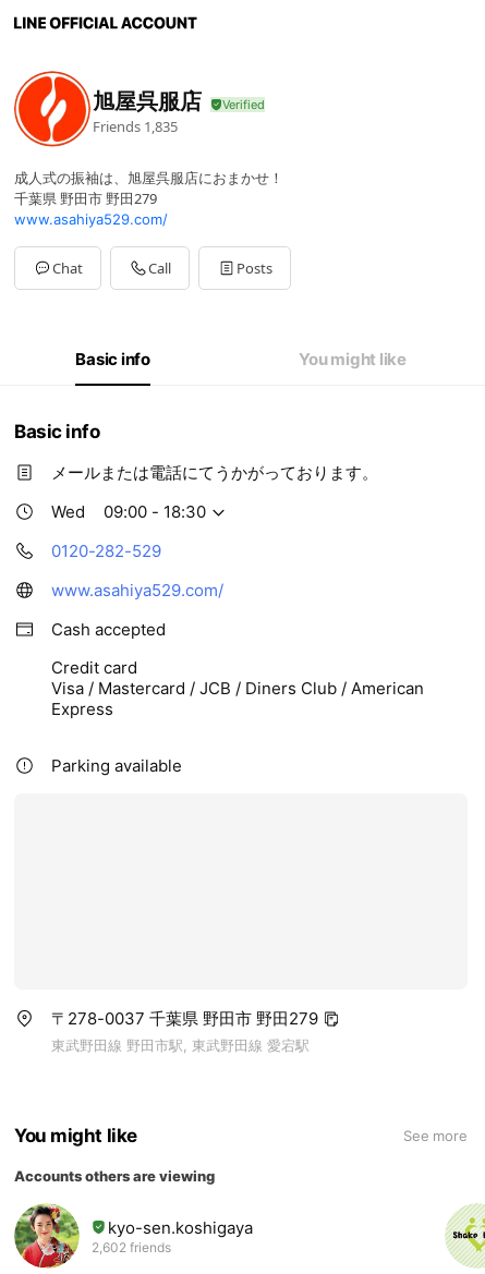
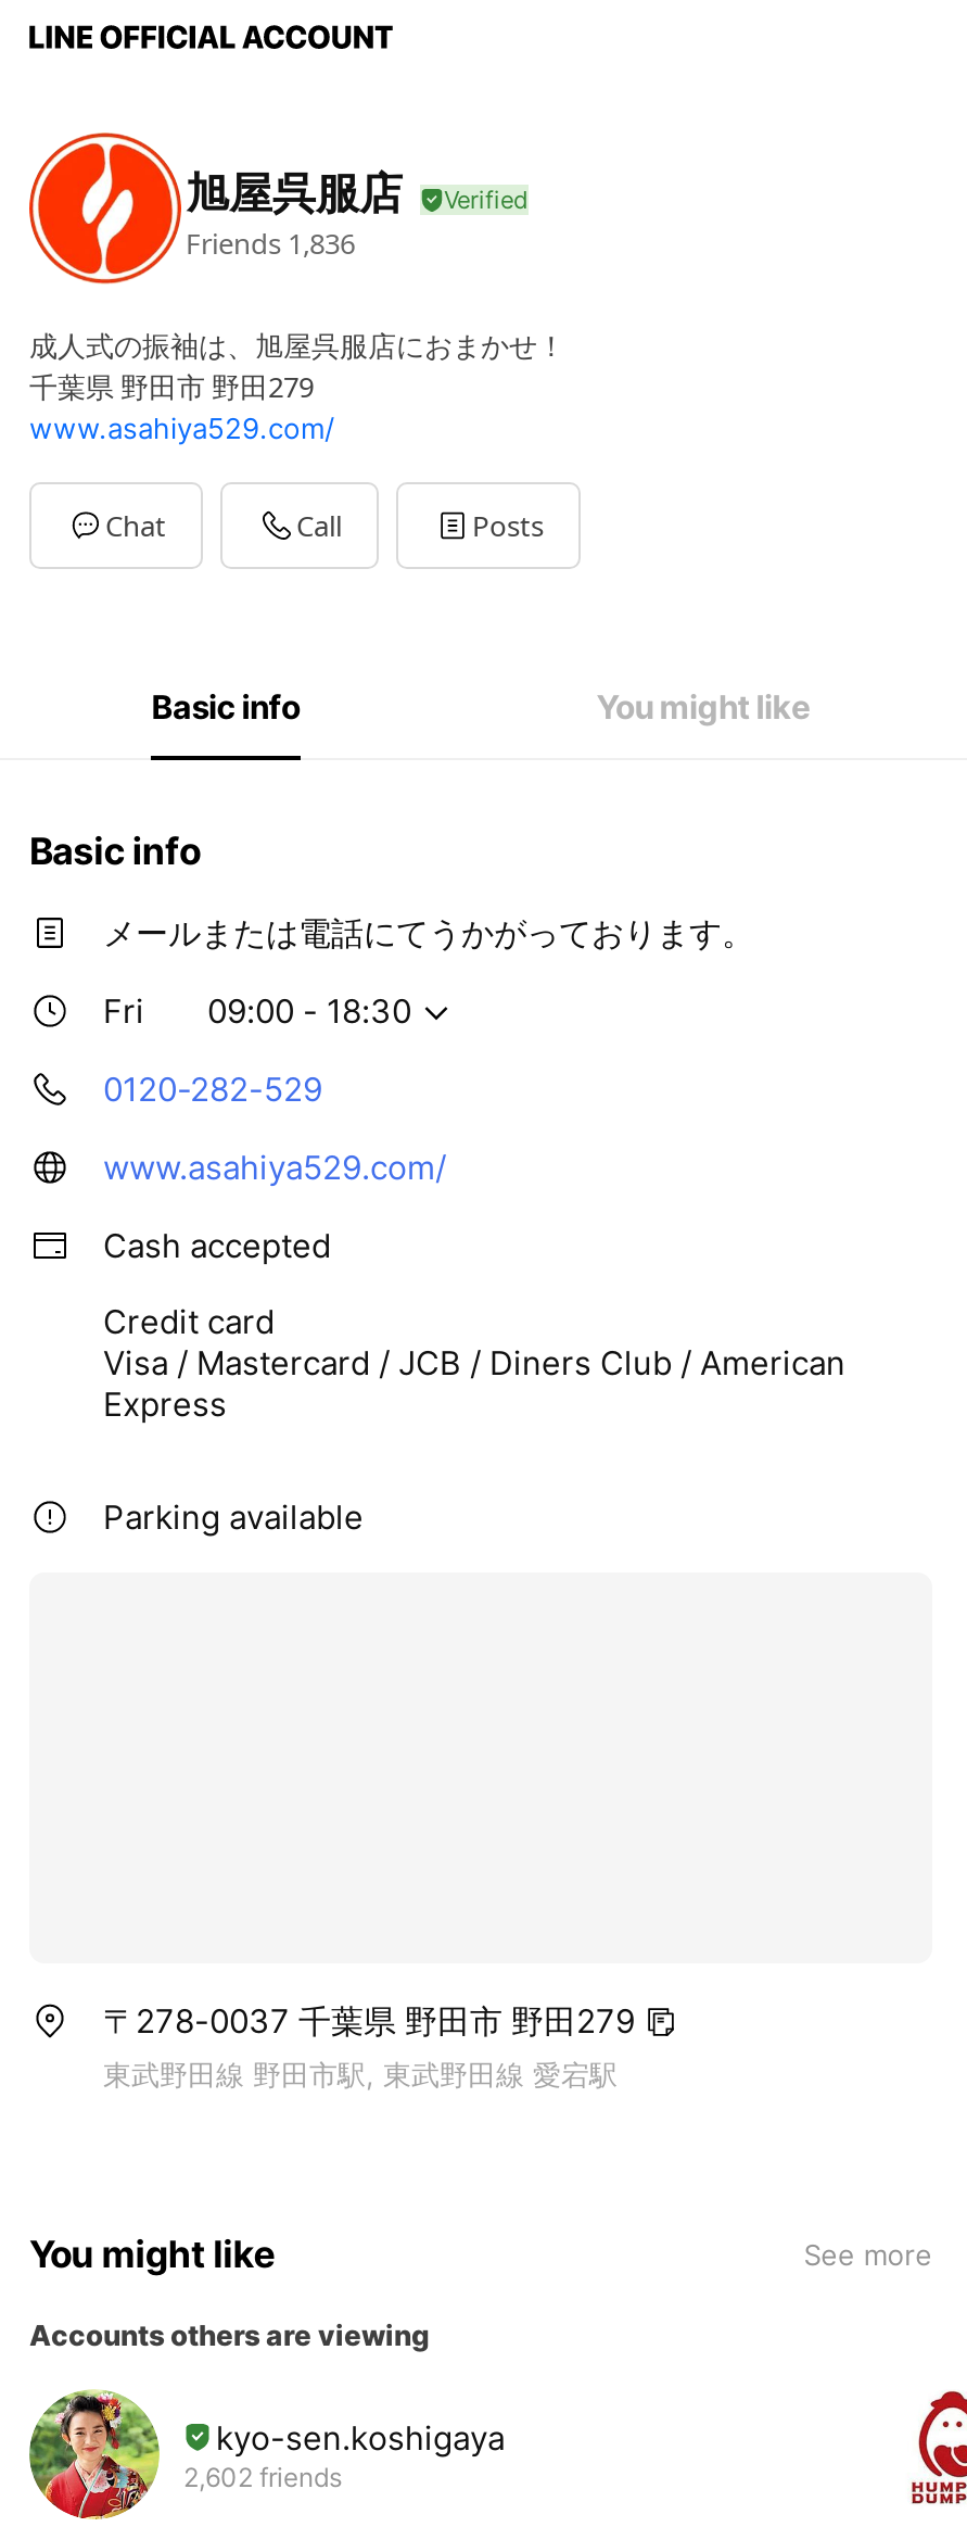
[93,116,178,136] Friends 1,835 -> [186,223,355,262] Friends 1,836
[51,501,85,522] Wed -> [103,990,144,1032] Fri
[445,1204,482,1269] [image] -> [889,2389,960,2517] [image]

